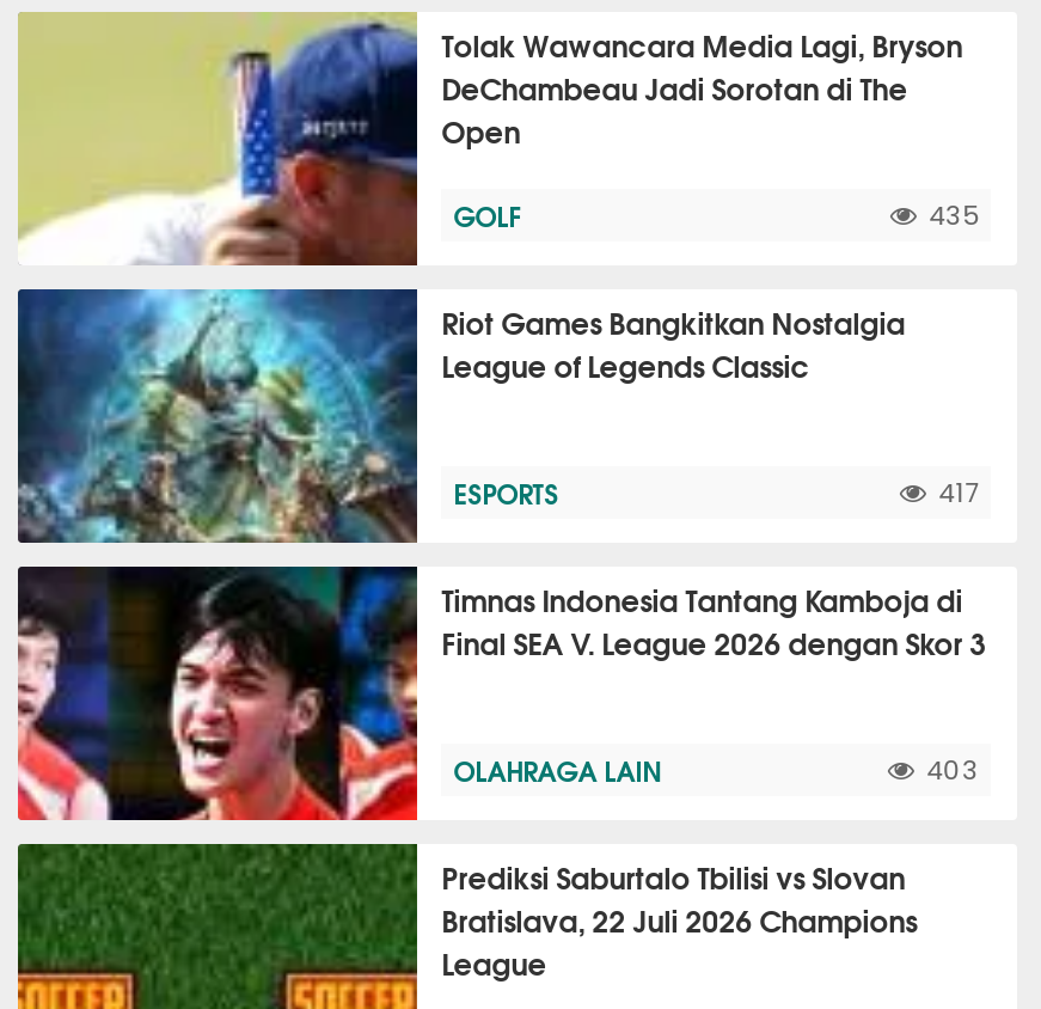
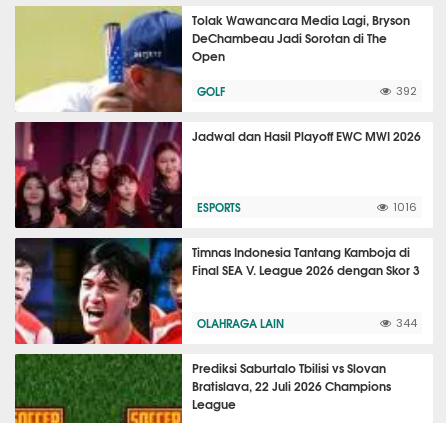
[929,203,979,230] 435 -> [396,86,417,97] 392
[16,287,905,545] [image] | Riot Games Bangkitkan Nostalgia | League of Legends Classic -> [14,121,421,229] [image] | Jadwal dan Hasil Playoff EWC MWI 2026
[938,481,979,507] 417 -> [393,202,417,213] 1016
[927,758,979,784] 403 -> [396,318,417,329] 344

